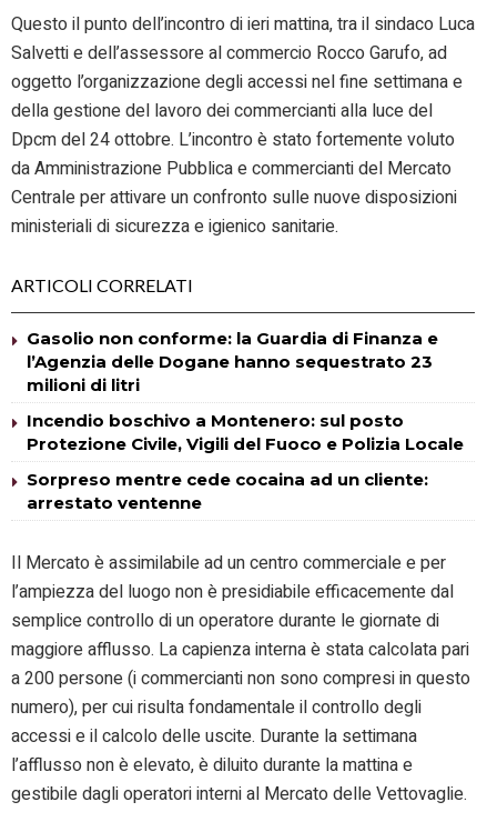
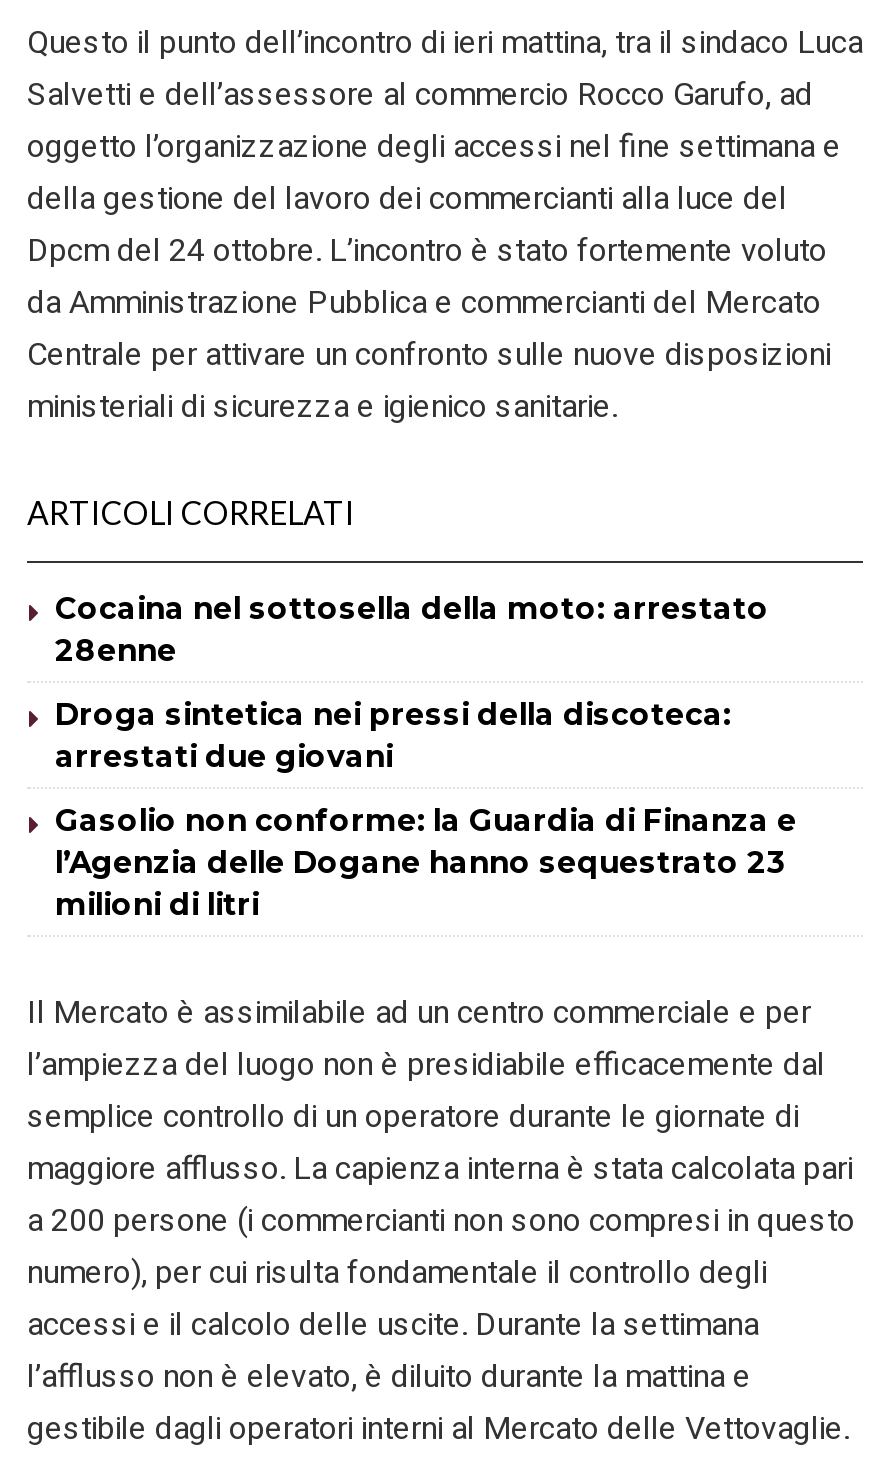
none -> [55,590,769,776] Cocaina nel sottosella della moto: arrestato | 28enne | Droga sintetica nei pressi della discoteca: | arrestati due giovani
moved [27,328,438,396] -> [55,802,797,924]: Gasolio non conforme: la Guardia di Finanza e | l’Agenzia delle Dogane hanno sequestrato 23 | milioni di litri
[27,410,464,514] Incendio boschivo a Montenero: sul posto | Protezione Civile, Vigili del Fuoco e Polizia Locale | Sorpreso mentre cede cocaina ad un cliente: | arrestato ventenne -> none

